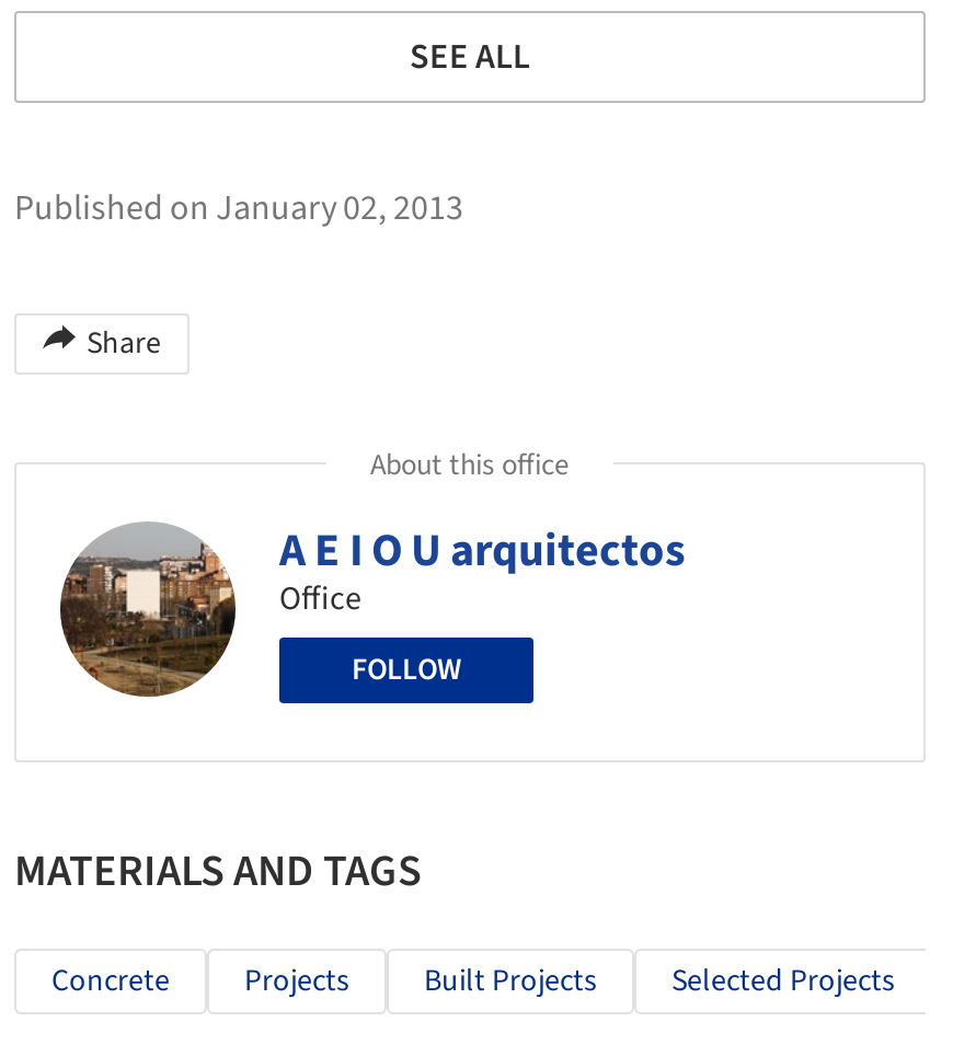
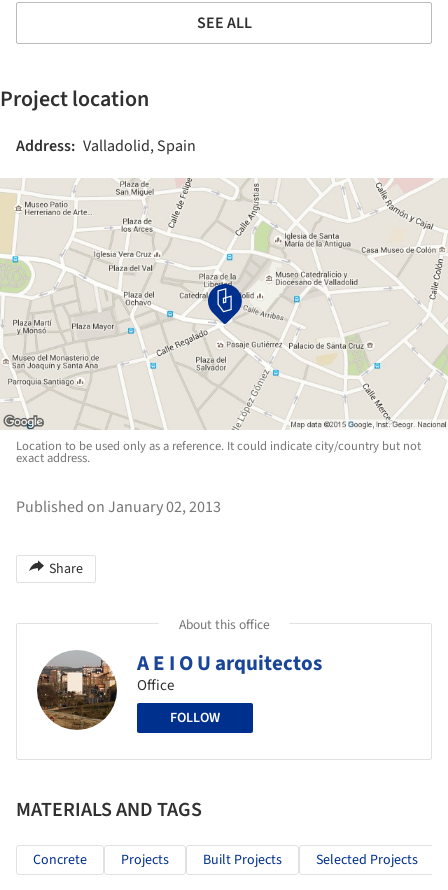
none -> [0,82,196,156] Project location | Address: Valladolid, Spain
none -> [3,177,445,466] [image] | Location to be used only as a reference. It could indicate city/country but not | exact address.

